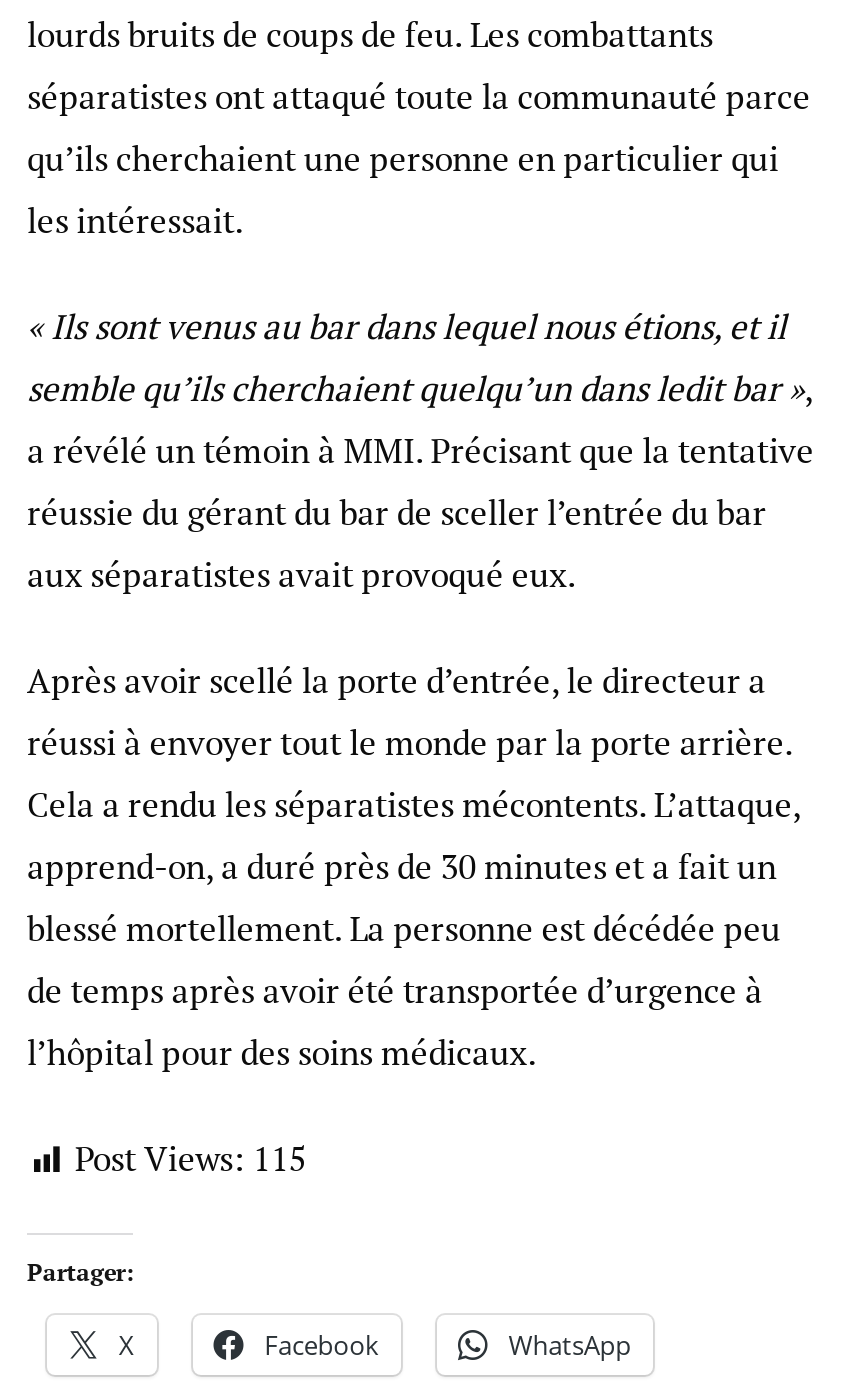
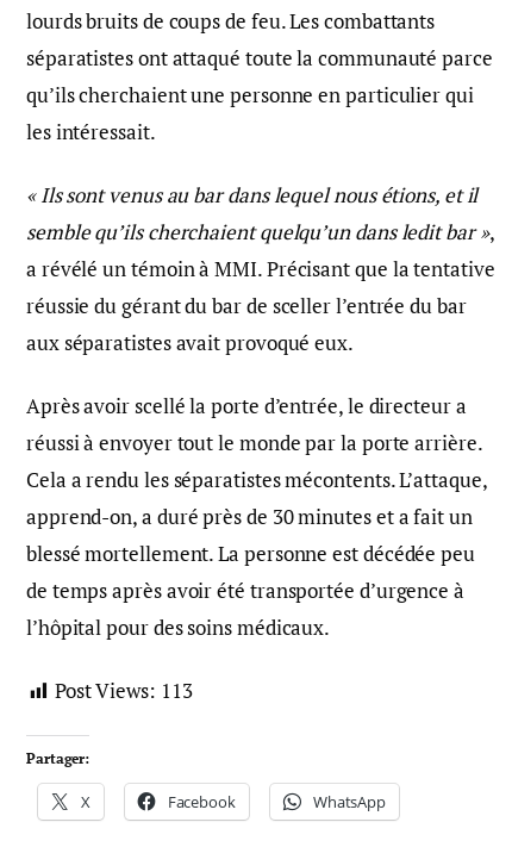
[75,1135,306,1181] Post Views: 115 -> [55,677,193,704] Post Views: 113

